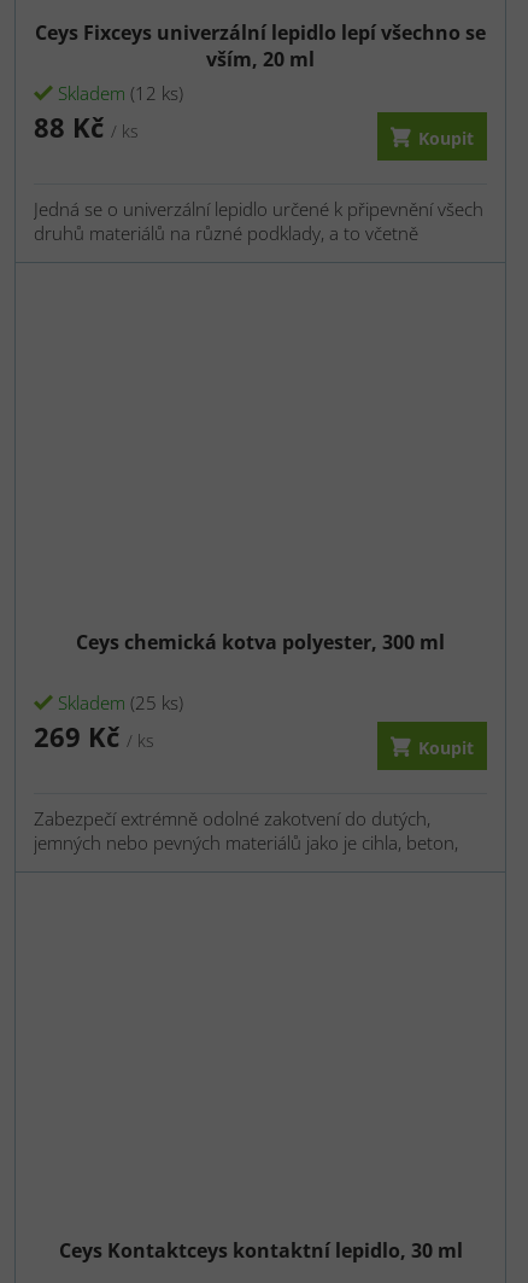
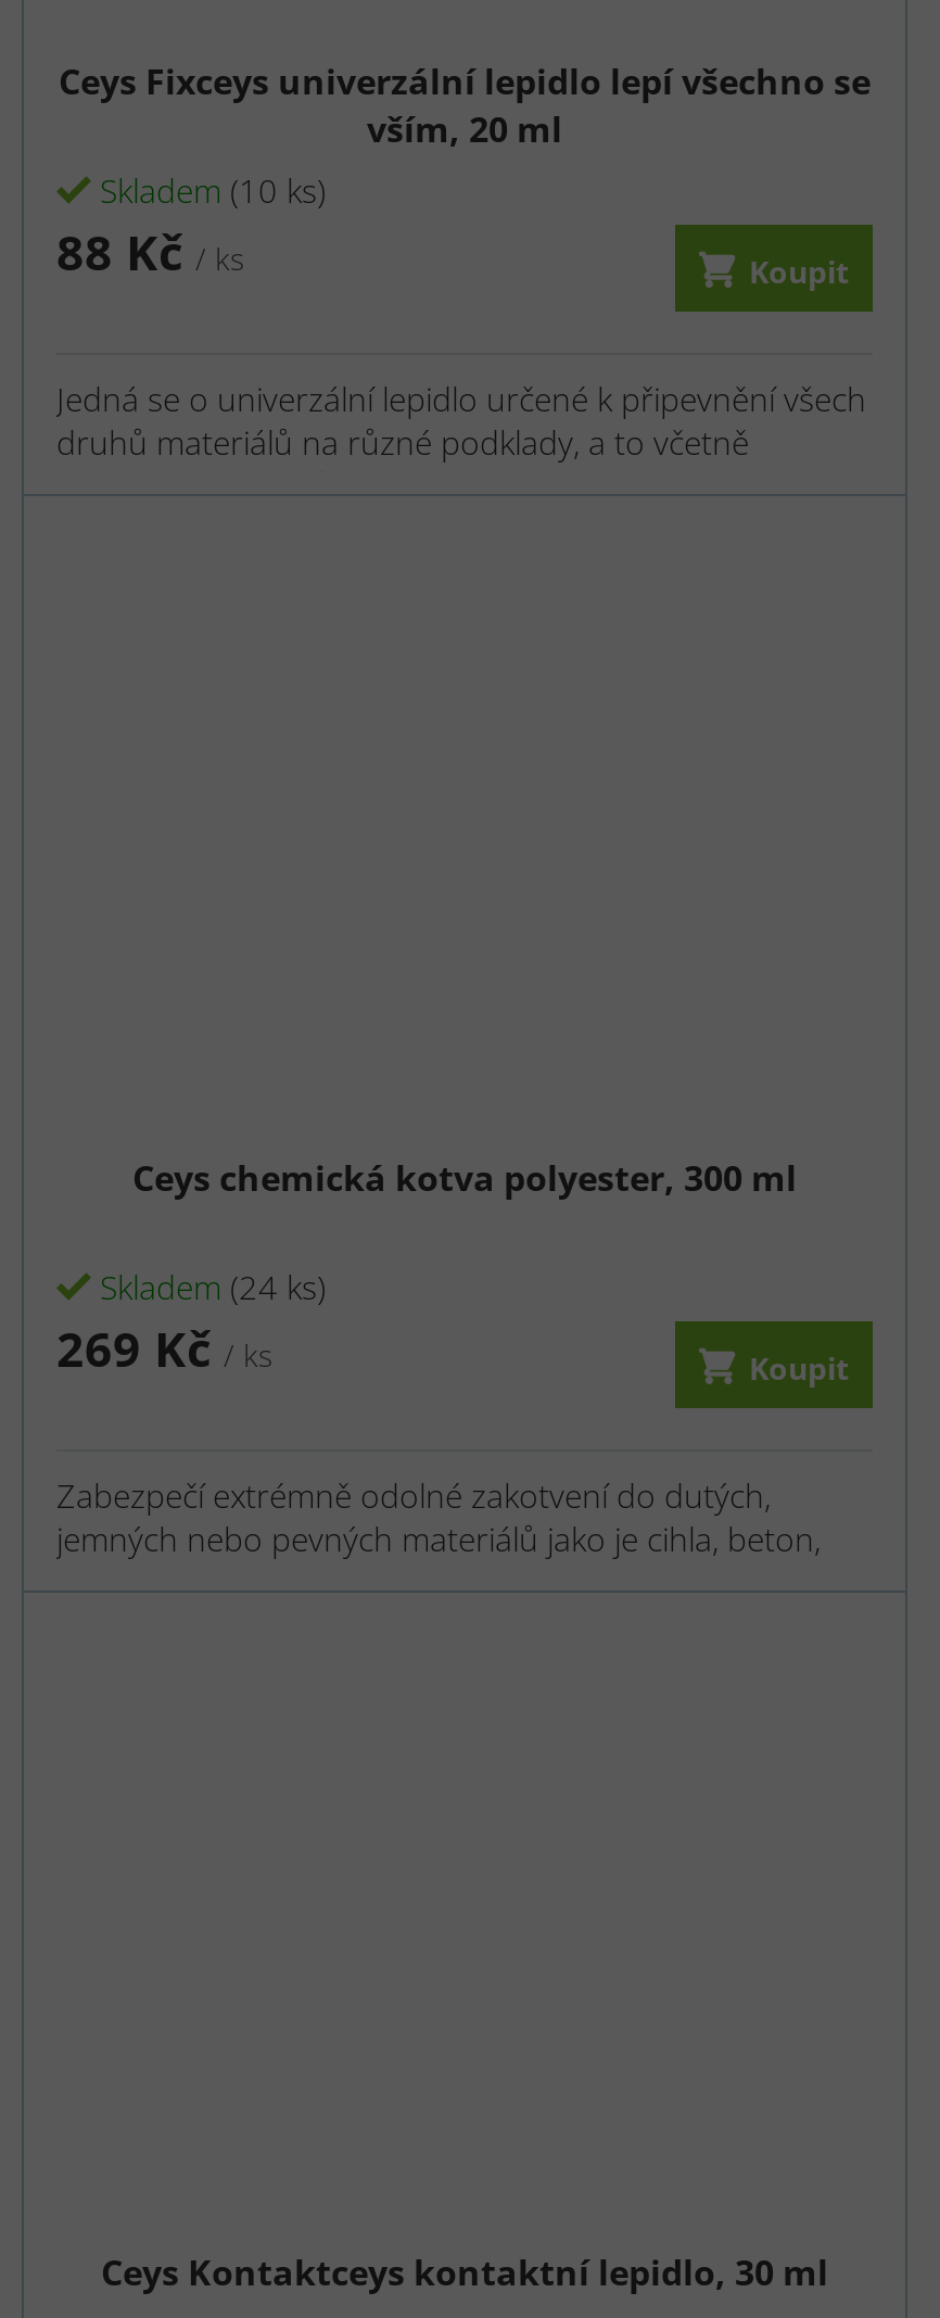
[53,81,183,105] Skladem (12 ks) -> [91,168,326,211] Skladem (10 ks)
[53,690,183,714] Skladem (25 ks) -> [91,1264,326,1307] Skladem (24 ks)

